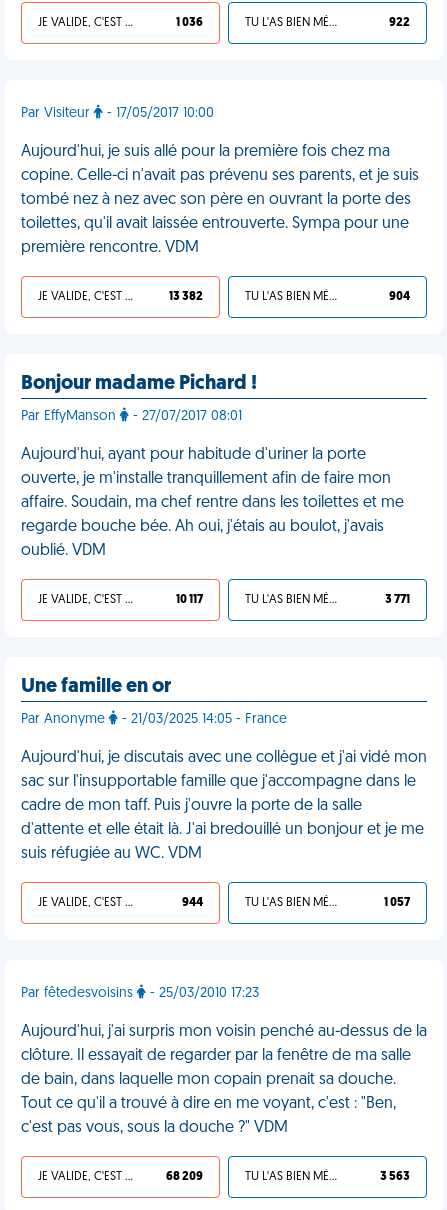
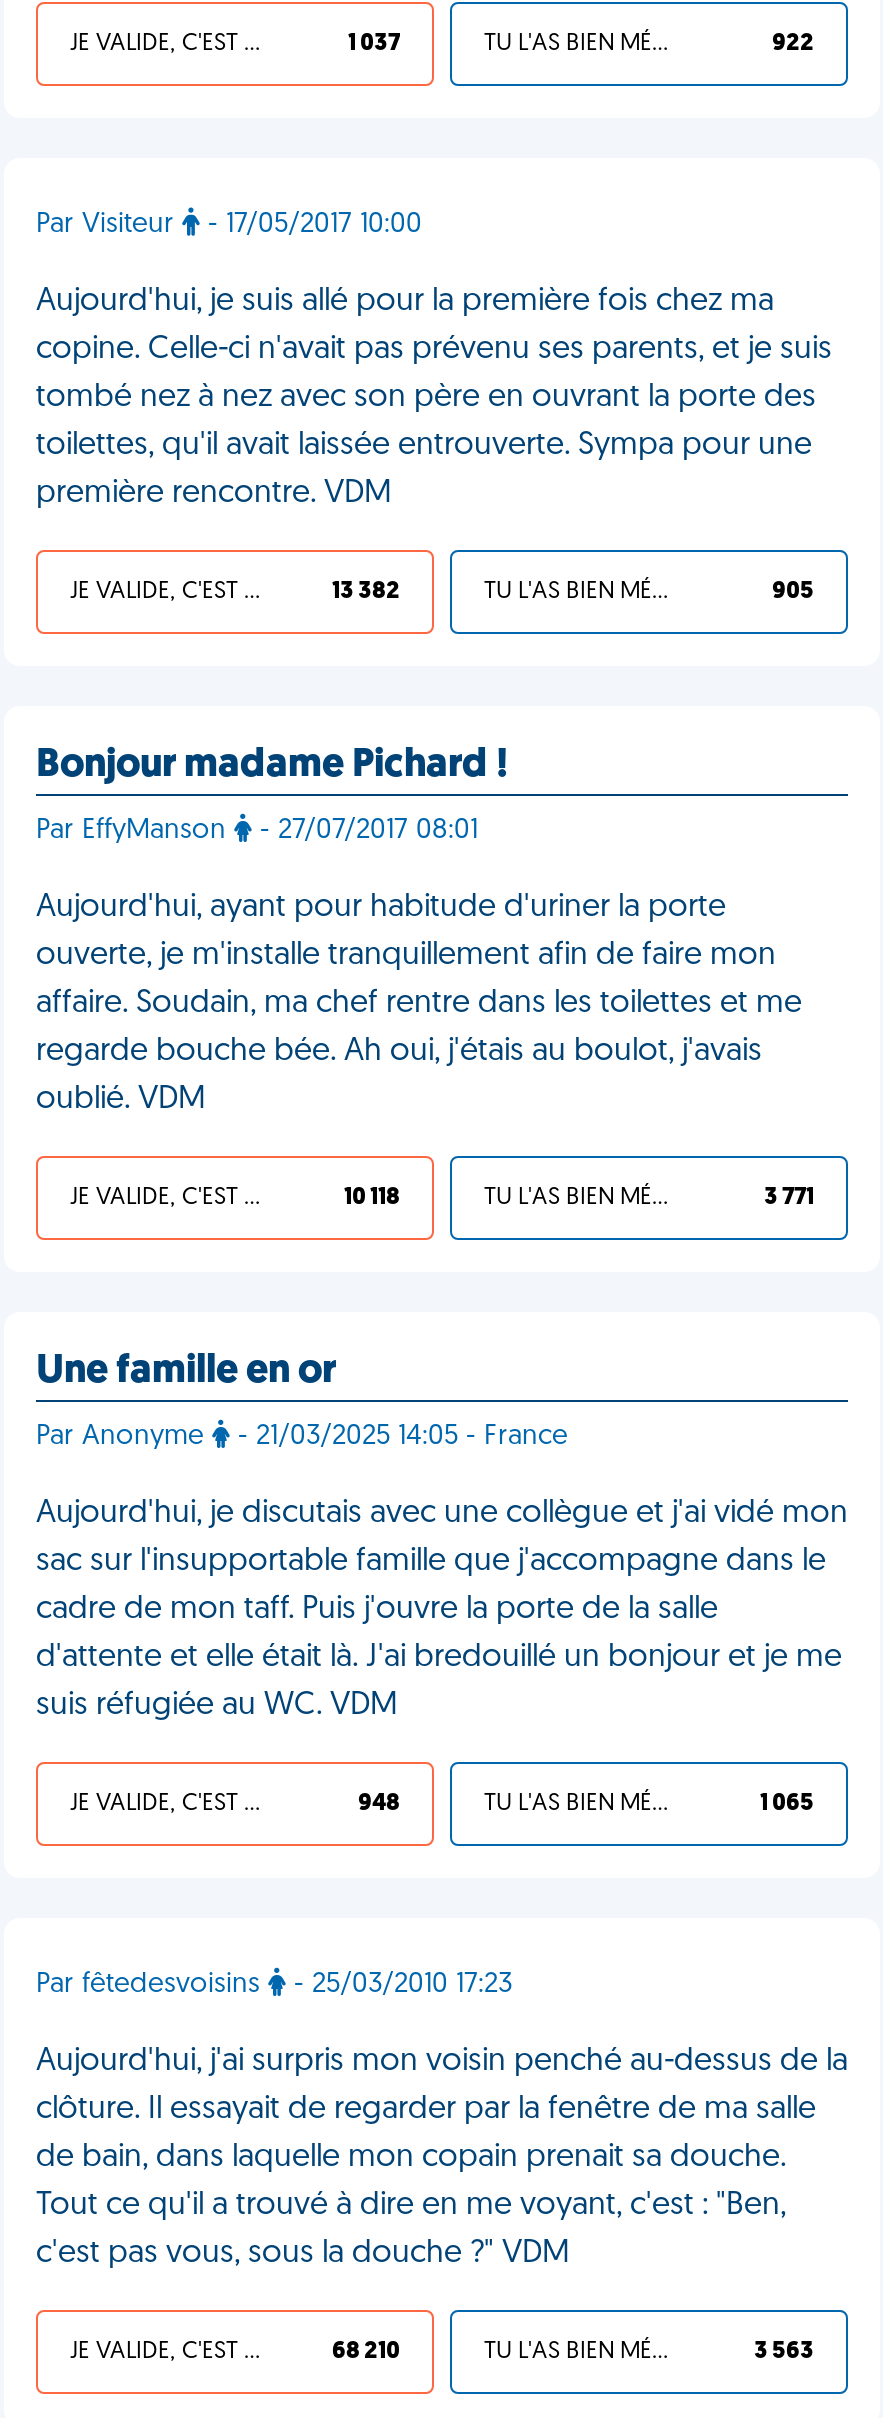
[176,17,203,29] 1 036 -> [348,32,400,56] 1 037
[389,291,410,303] 904 -> [772,580,814,604] 905
[176,594,203,606] 10 117 -> [344,1186,400,1210] 10 118
[182,897,203,909] 944 -> [358,1792,400,1816] 948
[384,897,410,909] 1 057 -> [760,1792,814,1816] 1 065
[166,1171,203,1183] 68 209 -> [332,2340,400,2364] 68 210

